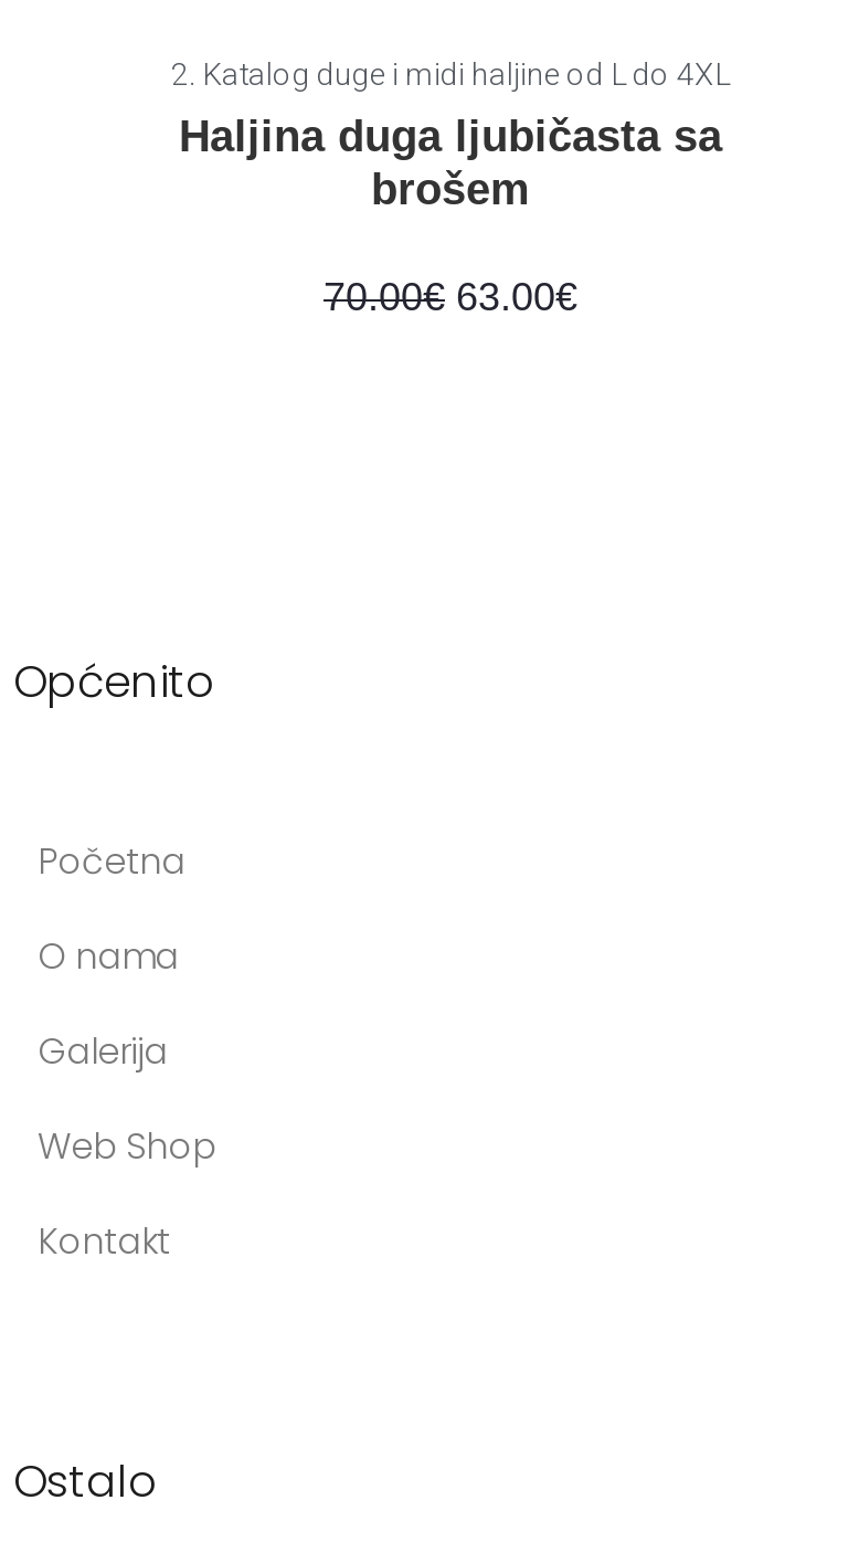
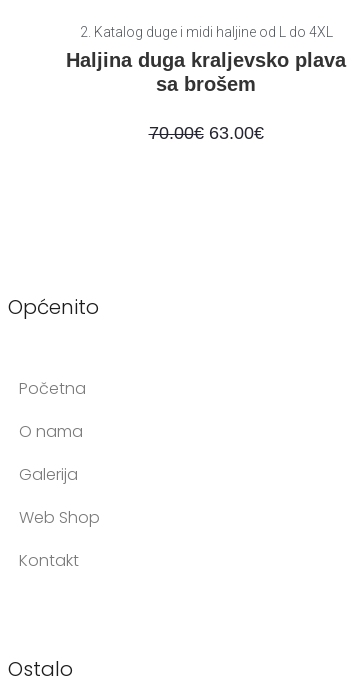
[179,111,722,213] Haljina duga ljubičasta sa | brošem -> [66,49,346,95] Haljina duga kraljevsko plava | sa brošem

